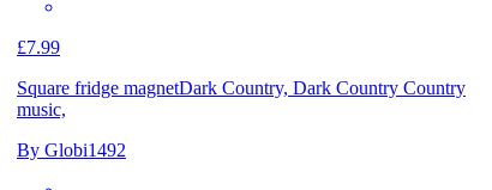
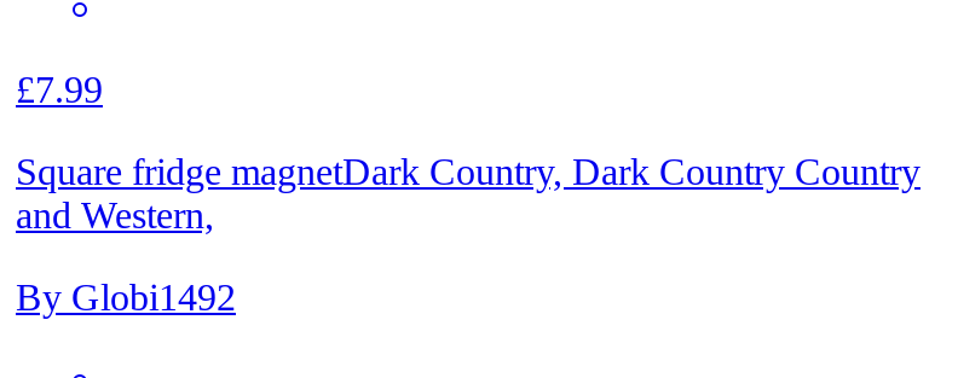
[17,99,66,119] music, -> [16,194,214,235] and Western,

